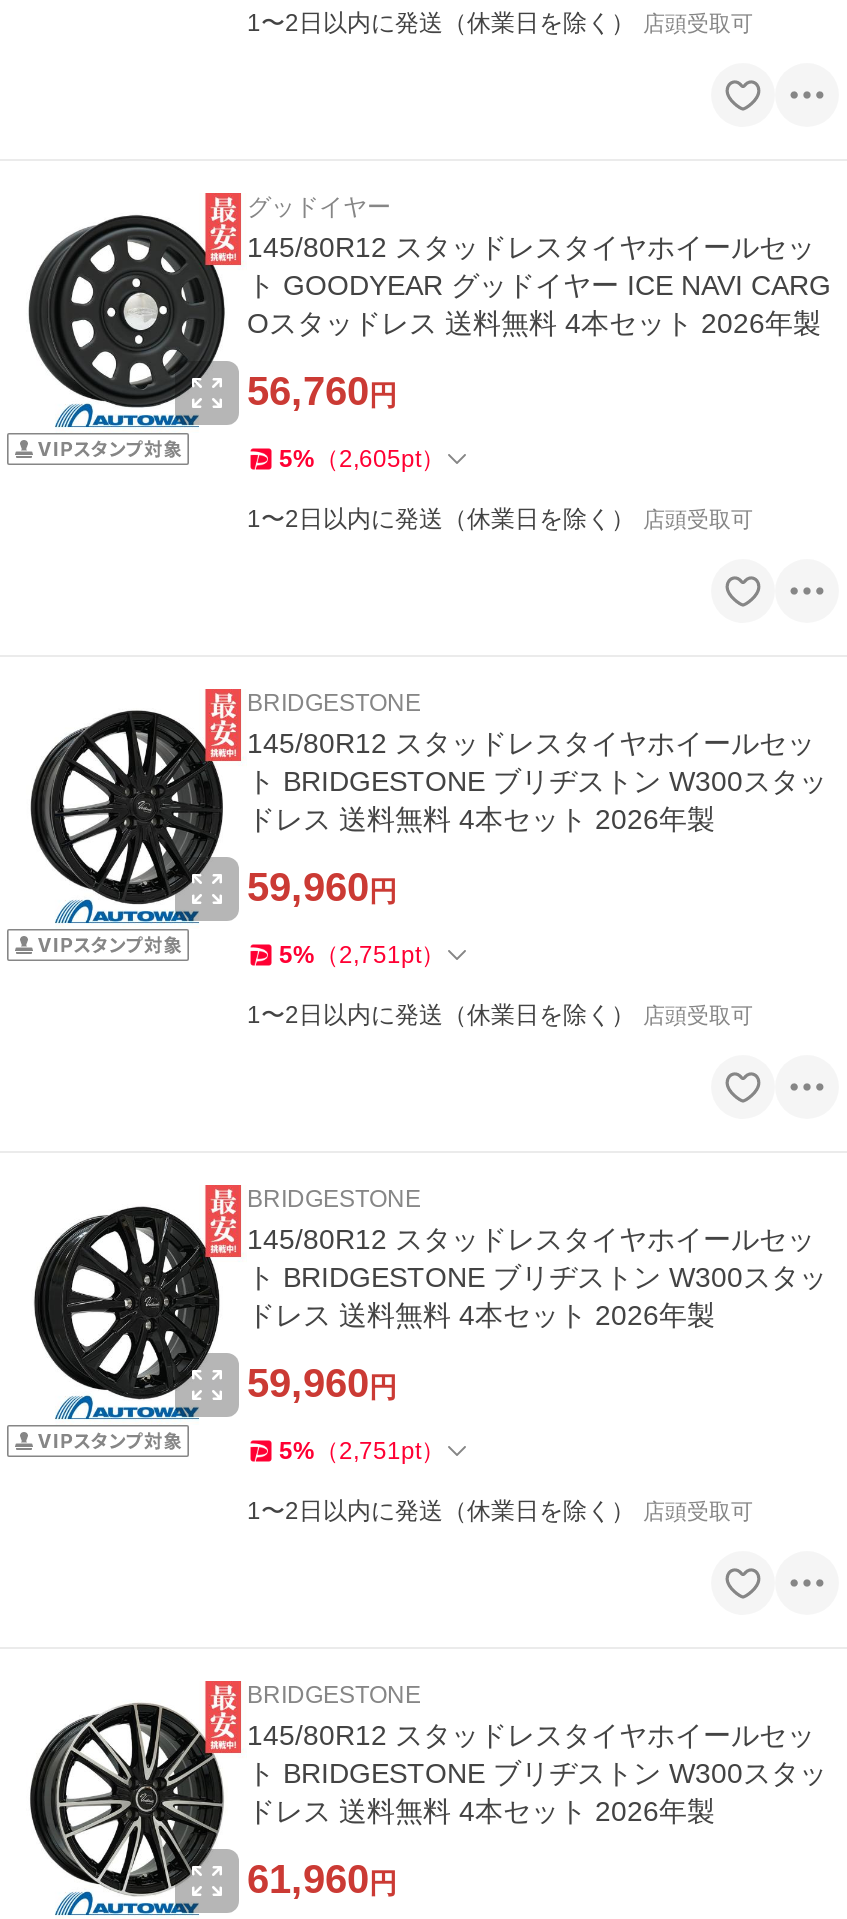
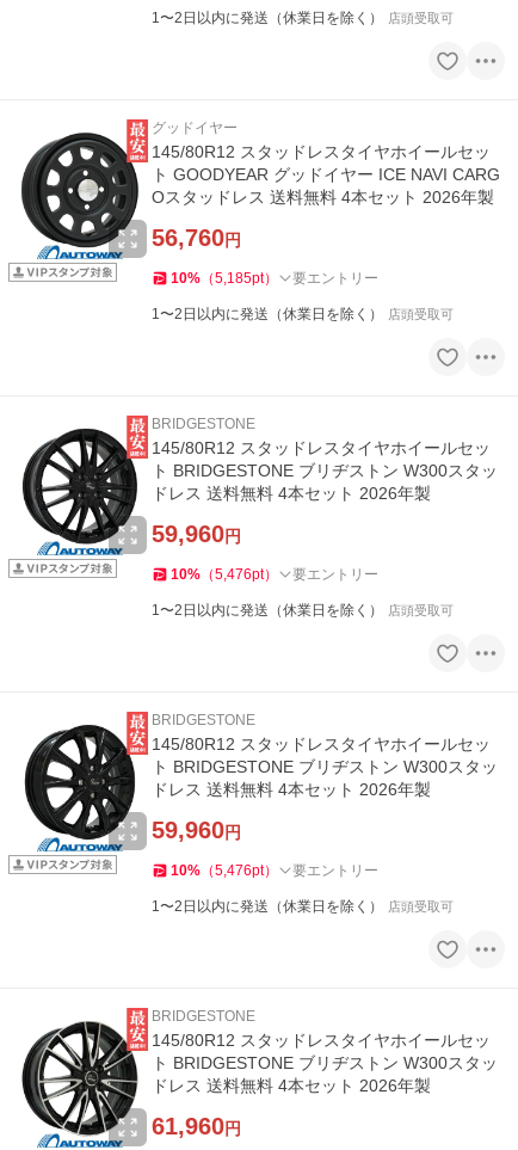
[279,445,445,473] 5%（2,605pt） -> [171,270,378,287] 10%（5,185pt） | 要エントリー
[279,941,445,969] 5%（2,751pt） -> [171,566,378,583] 10%（5,476pt） | 要エントリー
[279,1437,445,1465] 5%（2,751pt） -> [171,862,378,879] 10%（5,476pt） | 要エントリー

